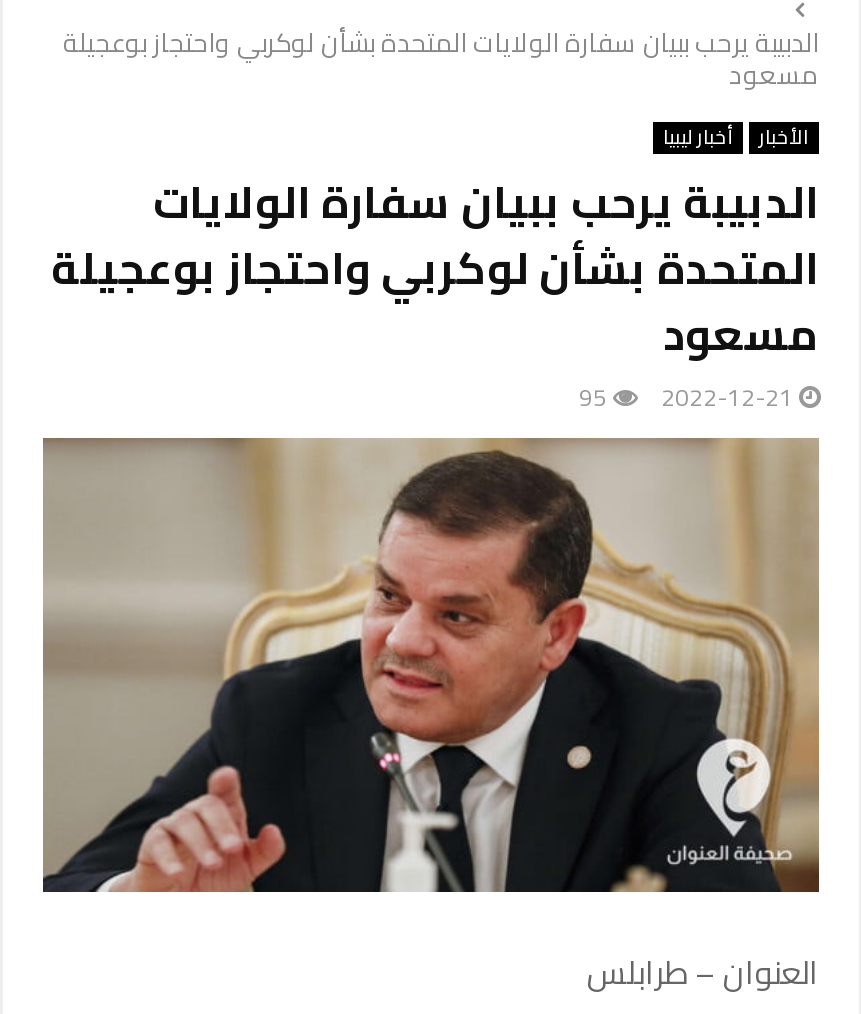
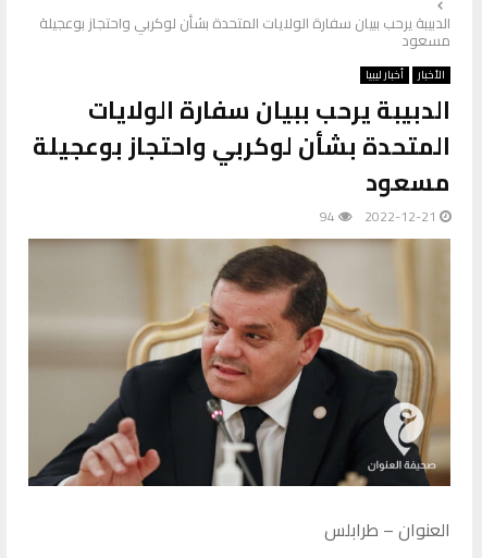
[579,374,793,420] 95 2022-12-21 -> [320,204,436,229] 94 2022-12-21

